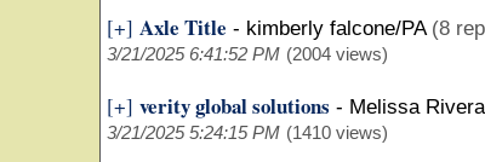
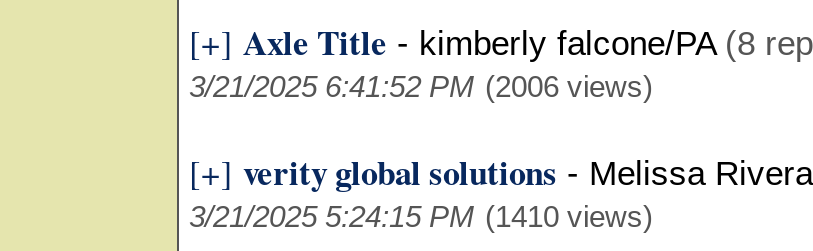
[107,44,388,64] 3/21/2025 6:41:52 PM (2004 views) -> [189,69,653,103] 3/21/2025 6:41:52 PM (2006 views)

